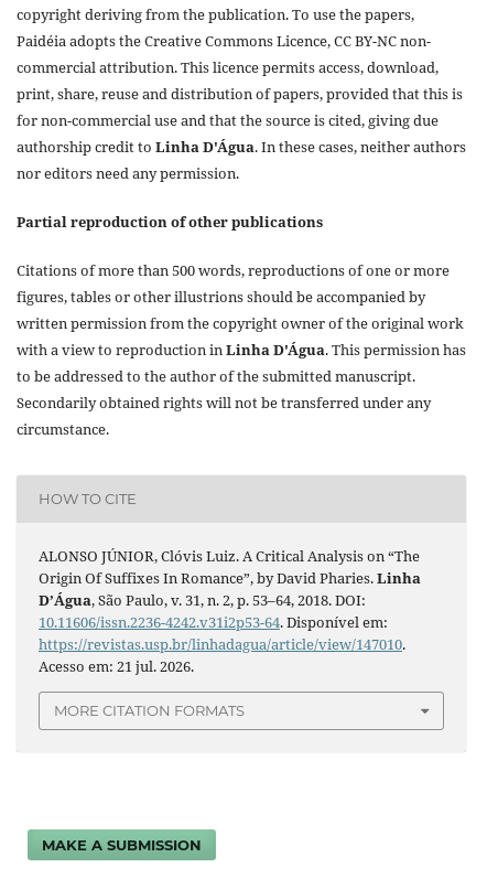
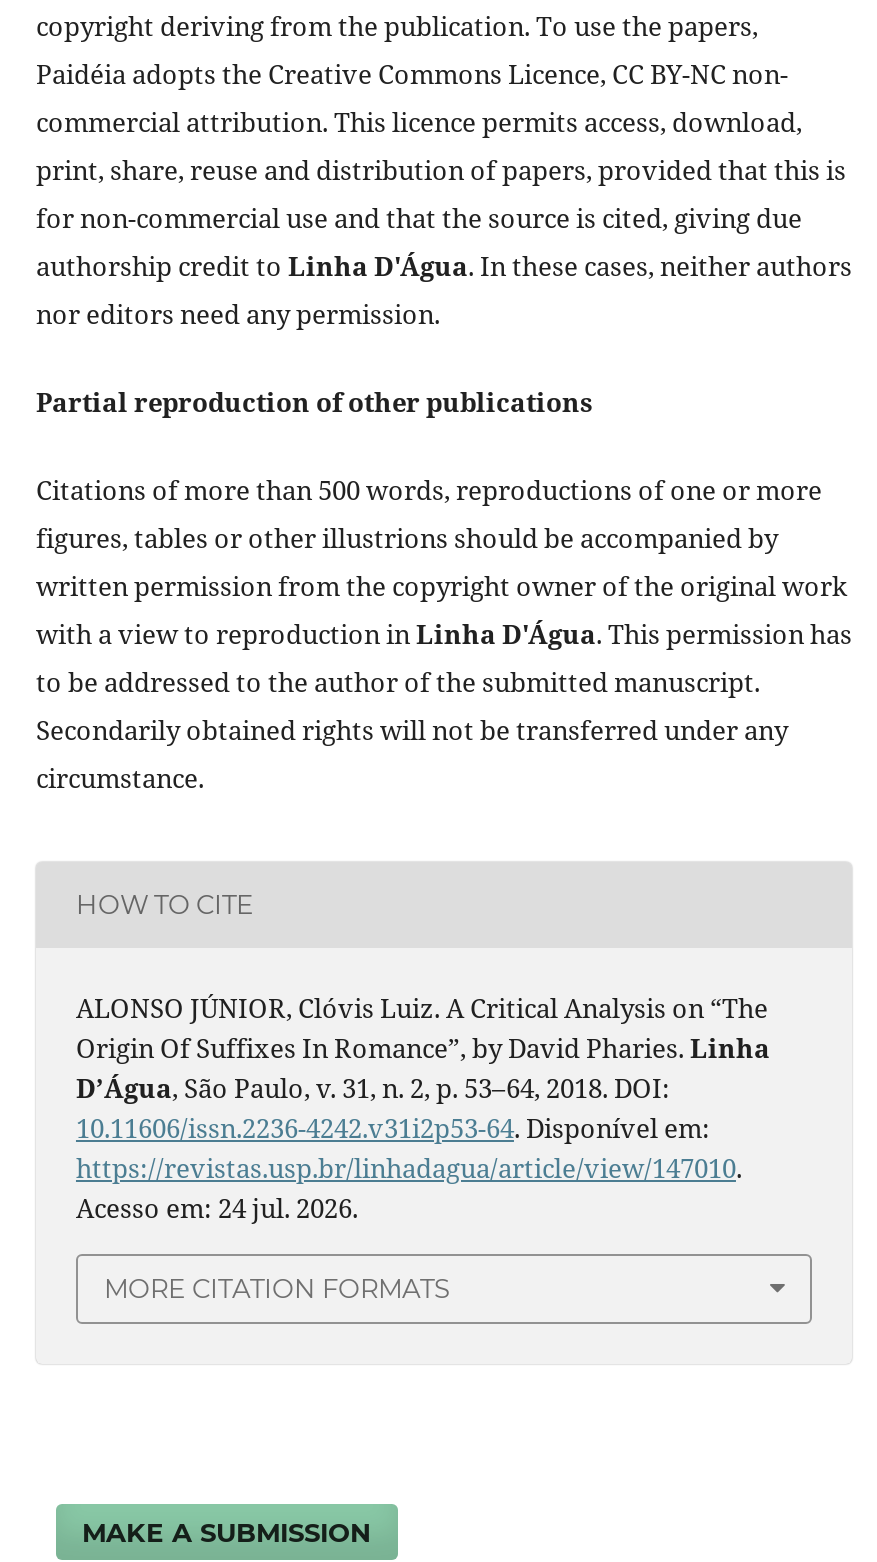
[39,656,194,676] Acesso em: 21 jul. 2026. -> [76,1190,358,1226] Acesso em: 24 jul. 2026.

